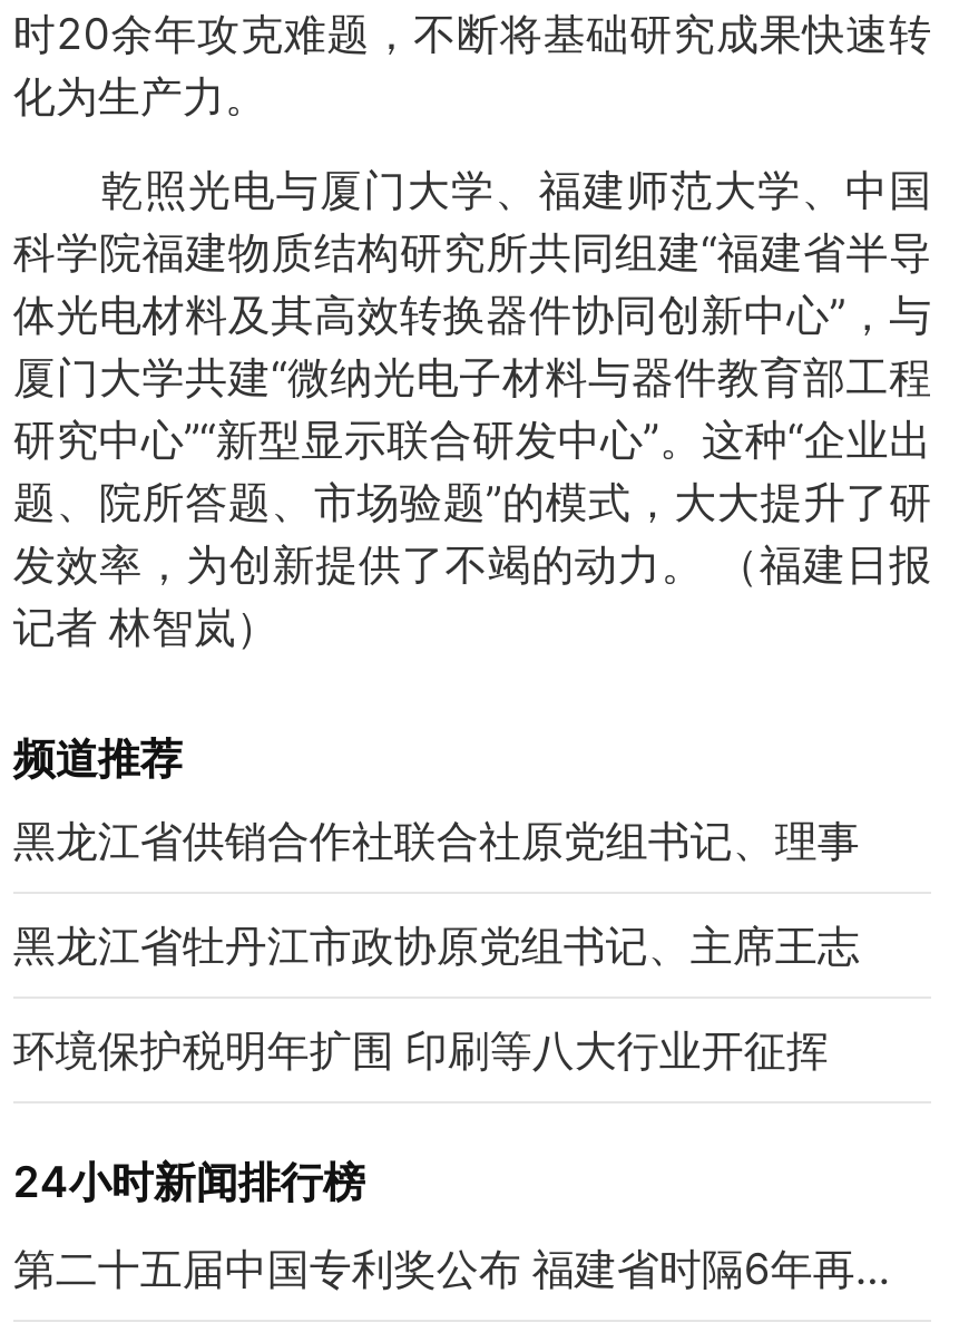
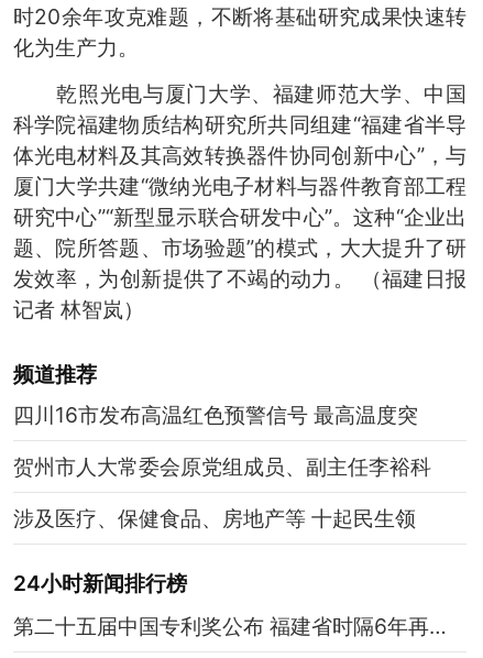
[13,813,860,867] 黑龙江省供销合作社联合社原党组书记、理事 -> [13,401,418,428] 四川16市发布高温红色预警信号 最高温度突
[13,918,860,972] 黑龙江省牡丹江市政协原党组书记、主席王志 -> [13,453,431,480] 贺州市人大常委会原党组成员、副主任李裕科
[13,1023,828,1076] 环境保护税明年扩围 印刷等八大行业开征挥 -> [13,505,416,531] 涉及医疗、保健食品、房地产等 十起民生领

